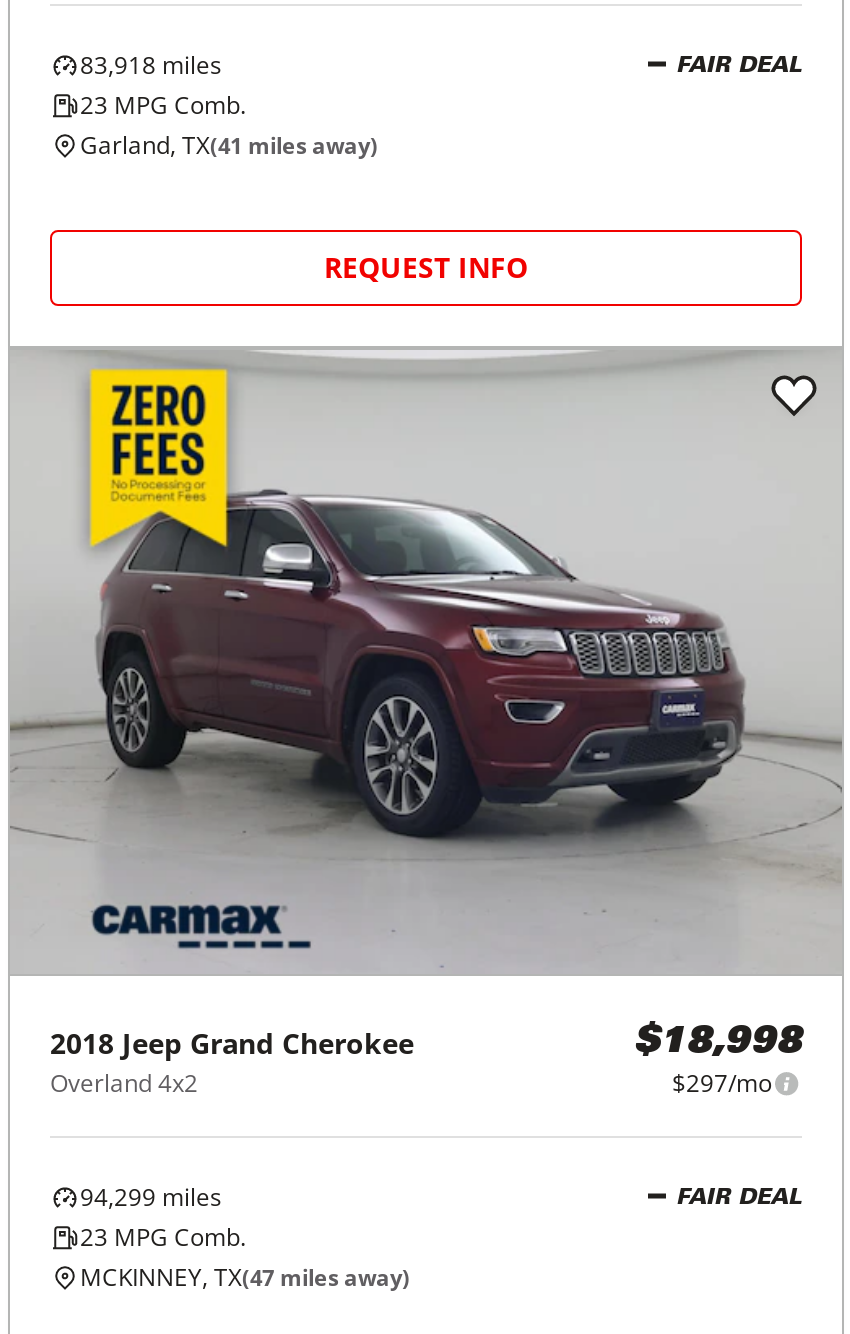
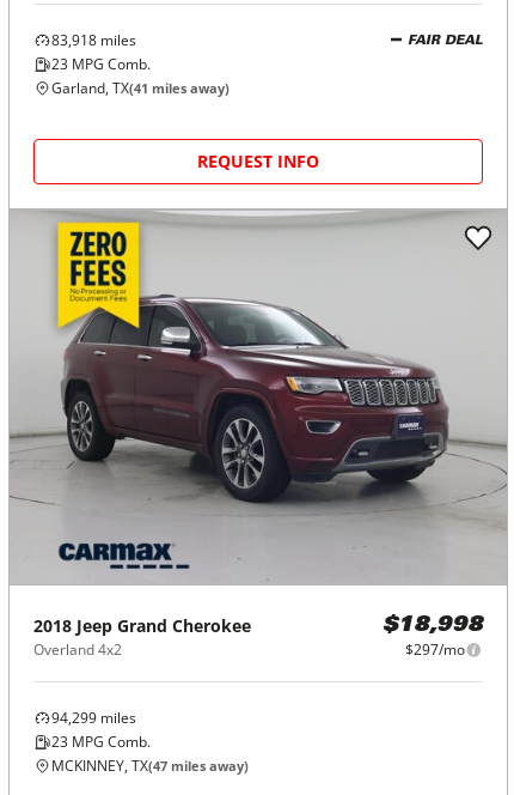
[676,1187,802,1209] FAIR DEAL -> none

